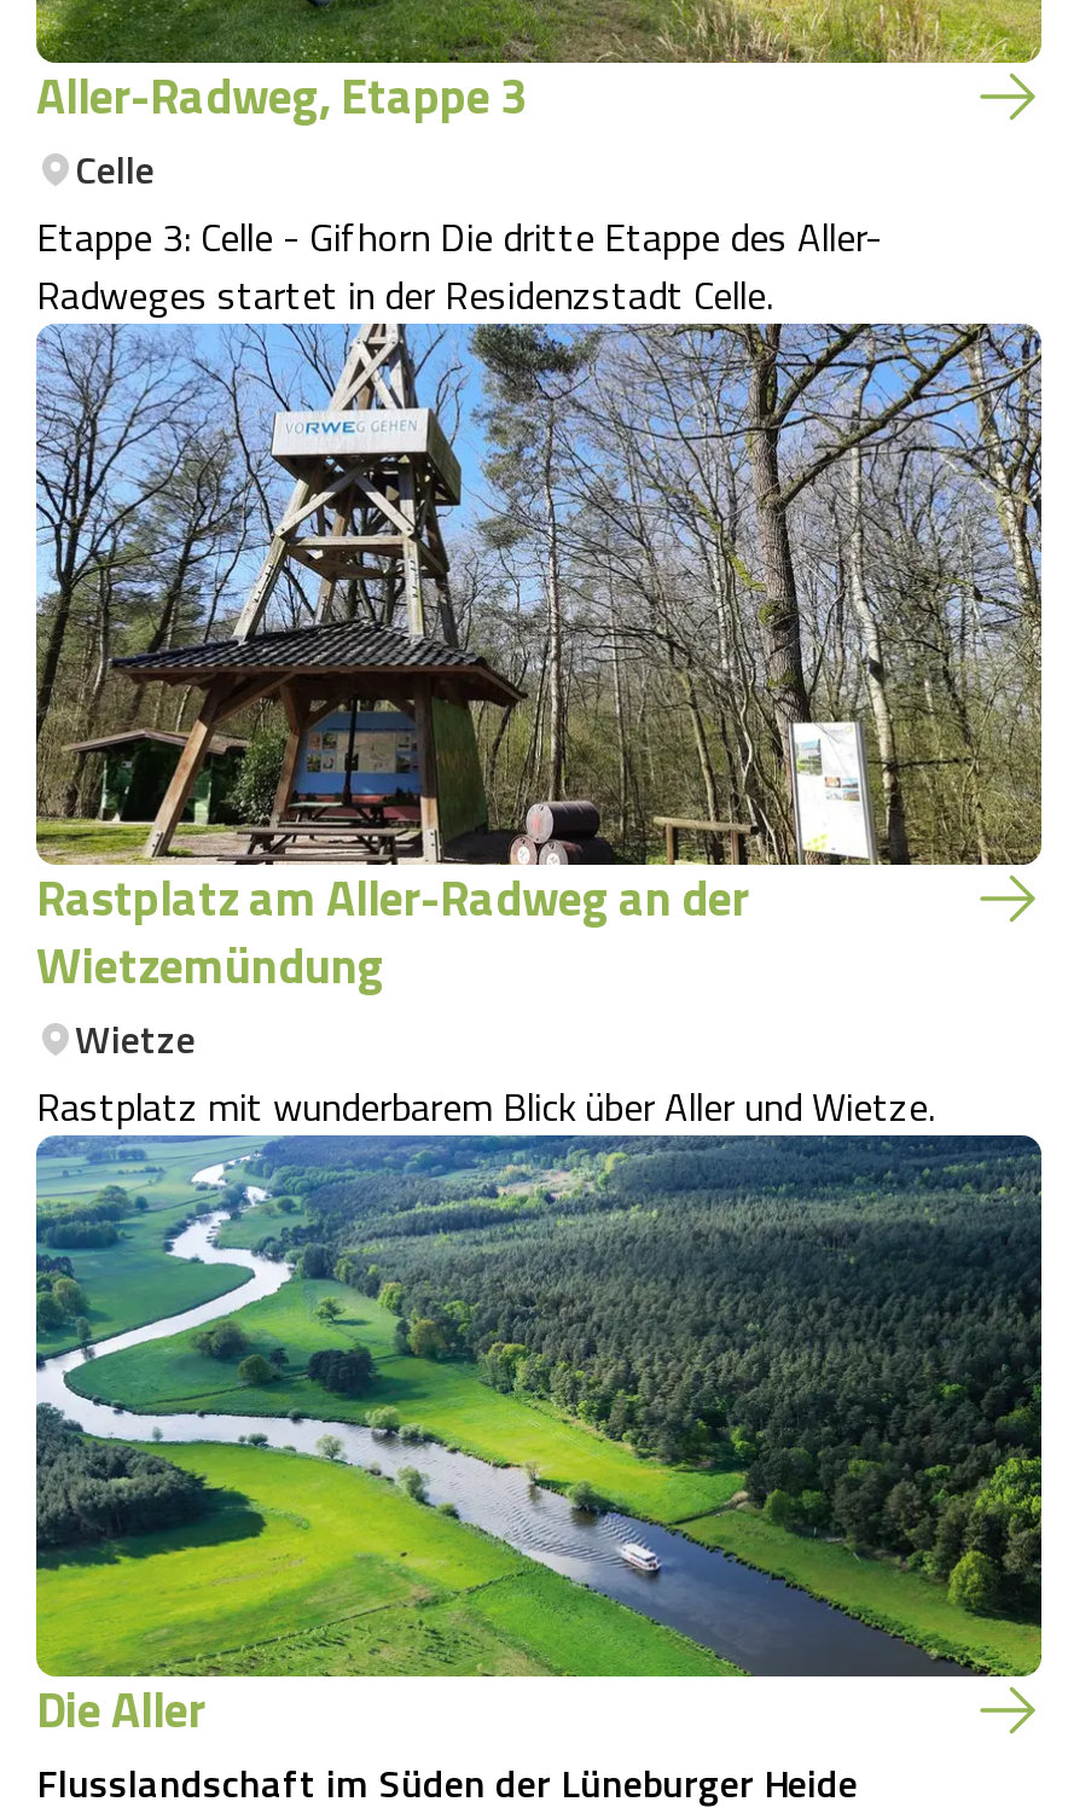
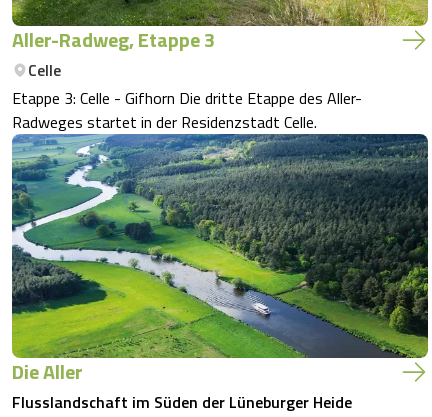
[34,321,1041,1136] [image] | Rastplatz am Aller-Radweg an der | Wietzemündung | Wietze | Rastplatz mit wunderbarem Blick über Aller und Wietze. -> none

